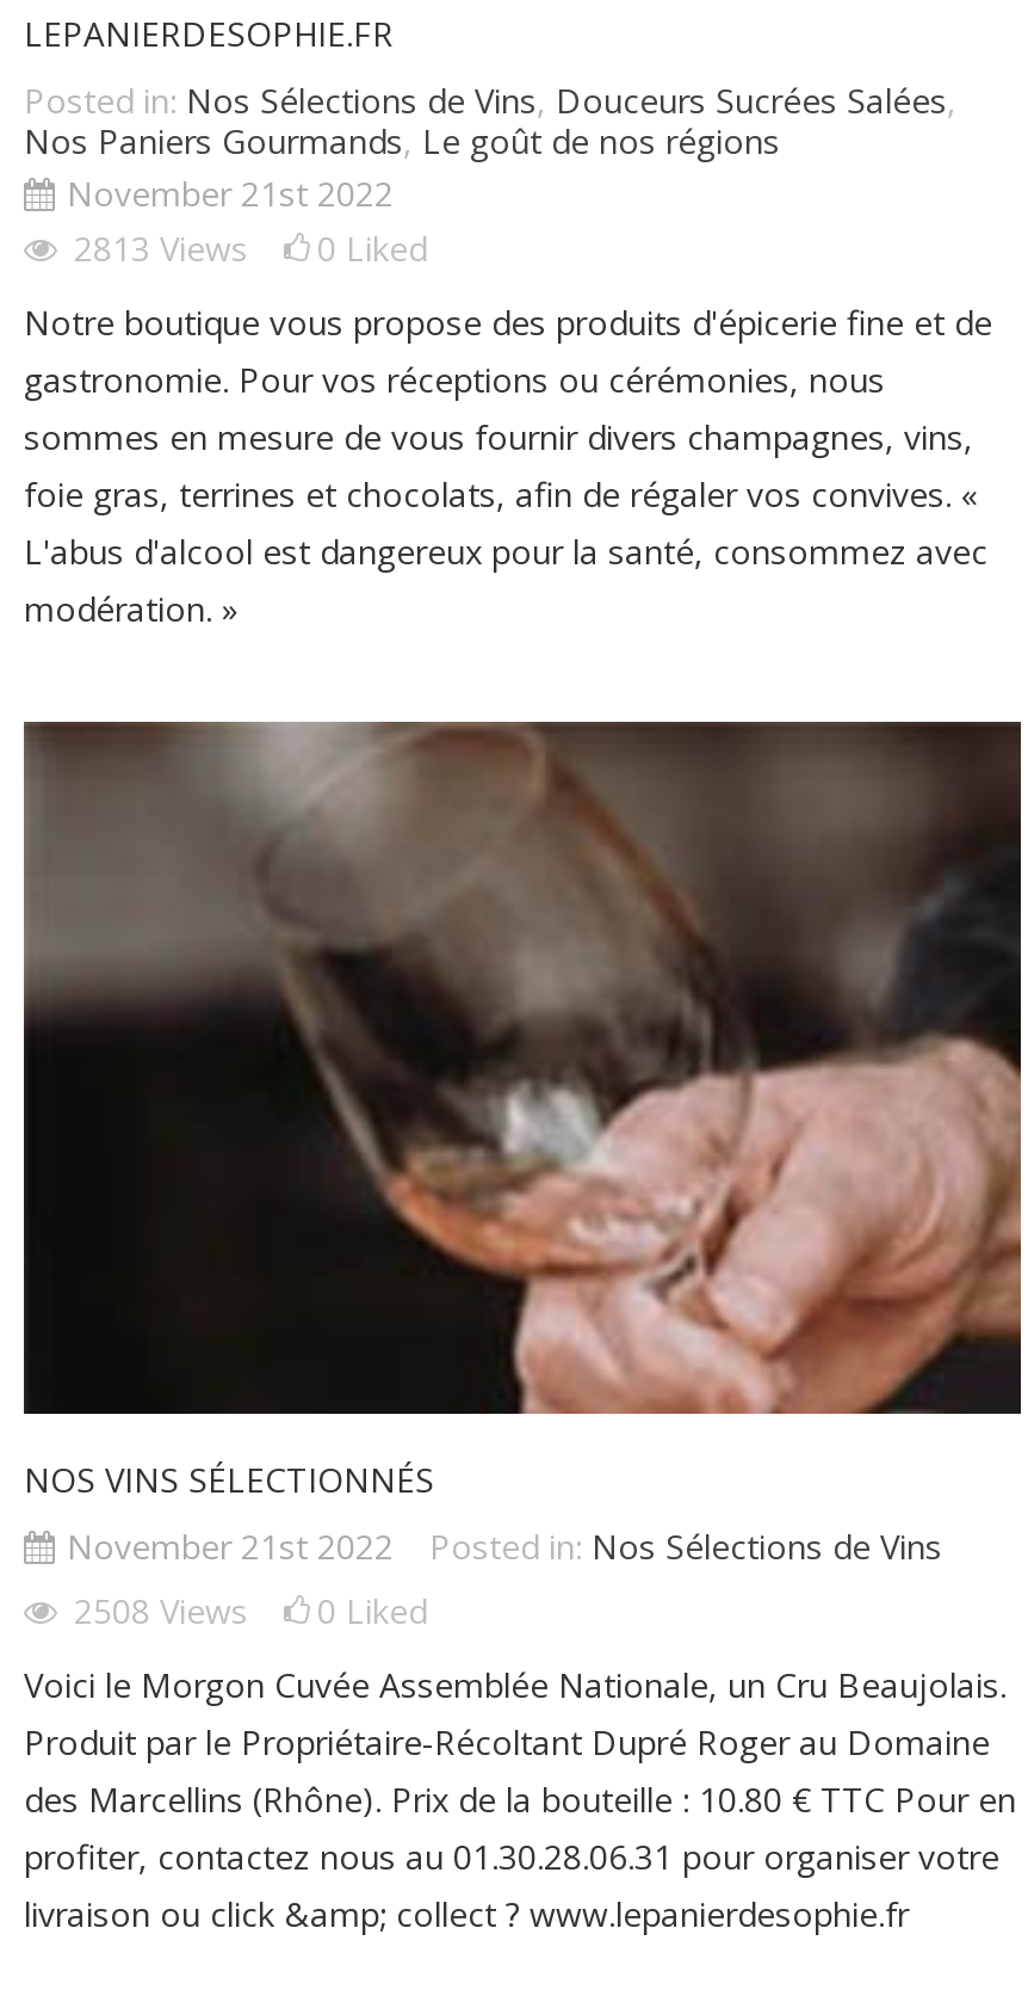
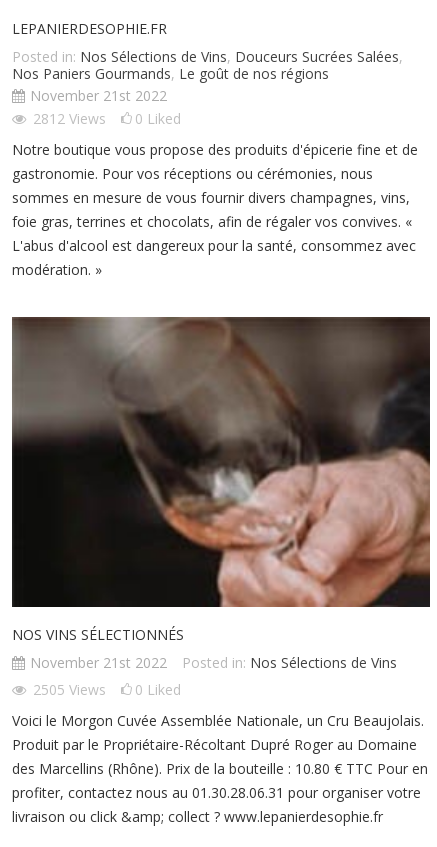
[64,226,427,272] 2813 Views 0 Liked -> [29,109,181,128] 2812 Views 0 Liked
[64,1587,427,1633] 2508 Views 0 Liked -> [29,680,181,699] 2505 Views 0 Liked

